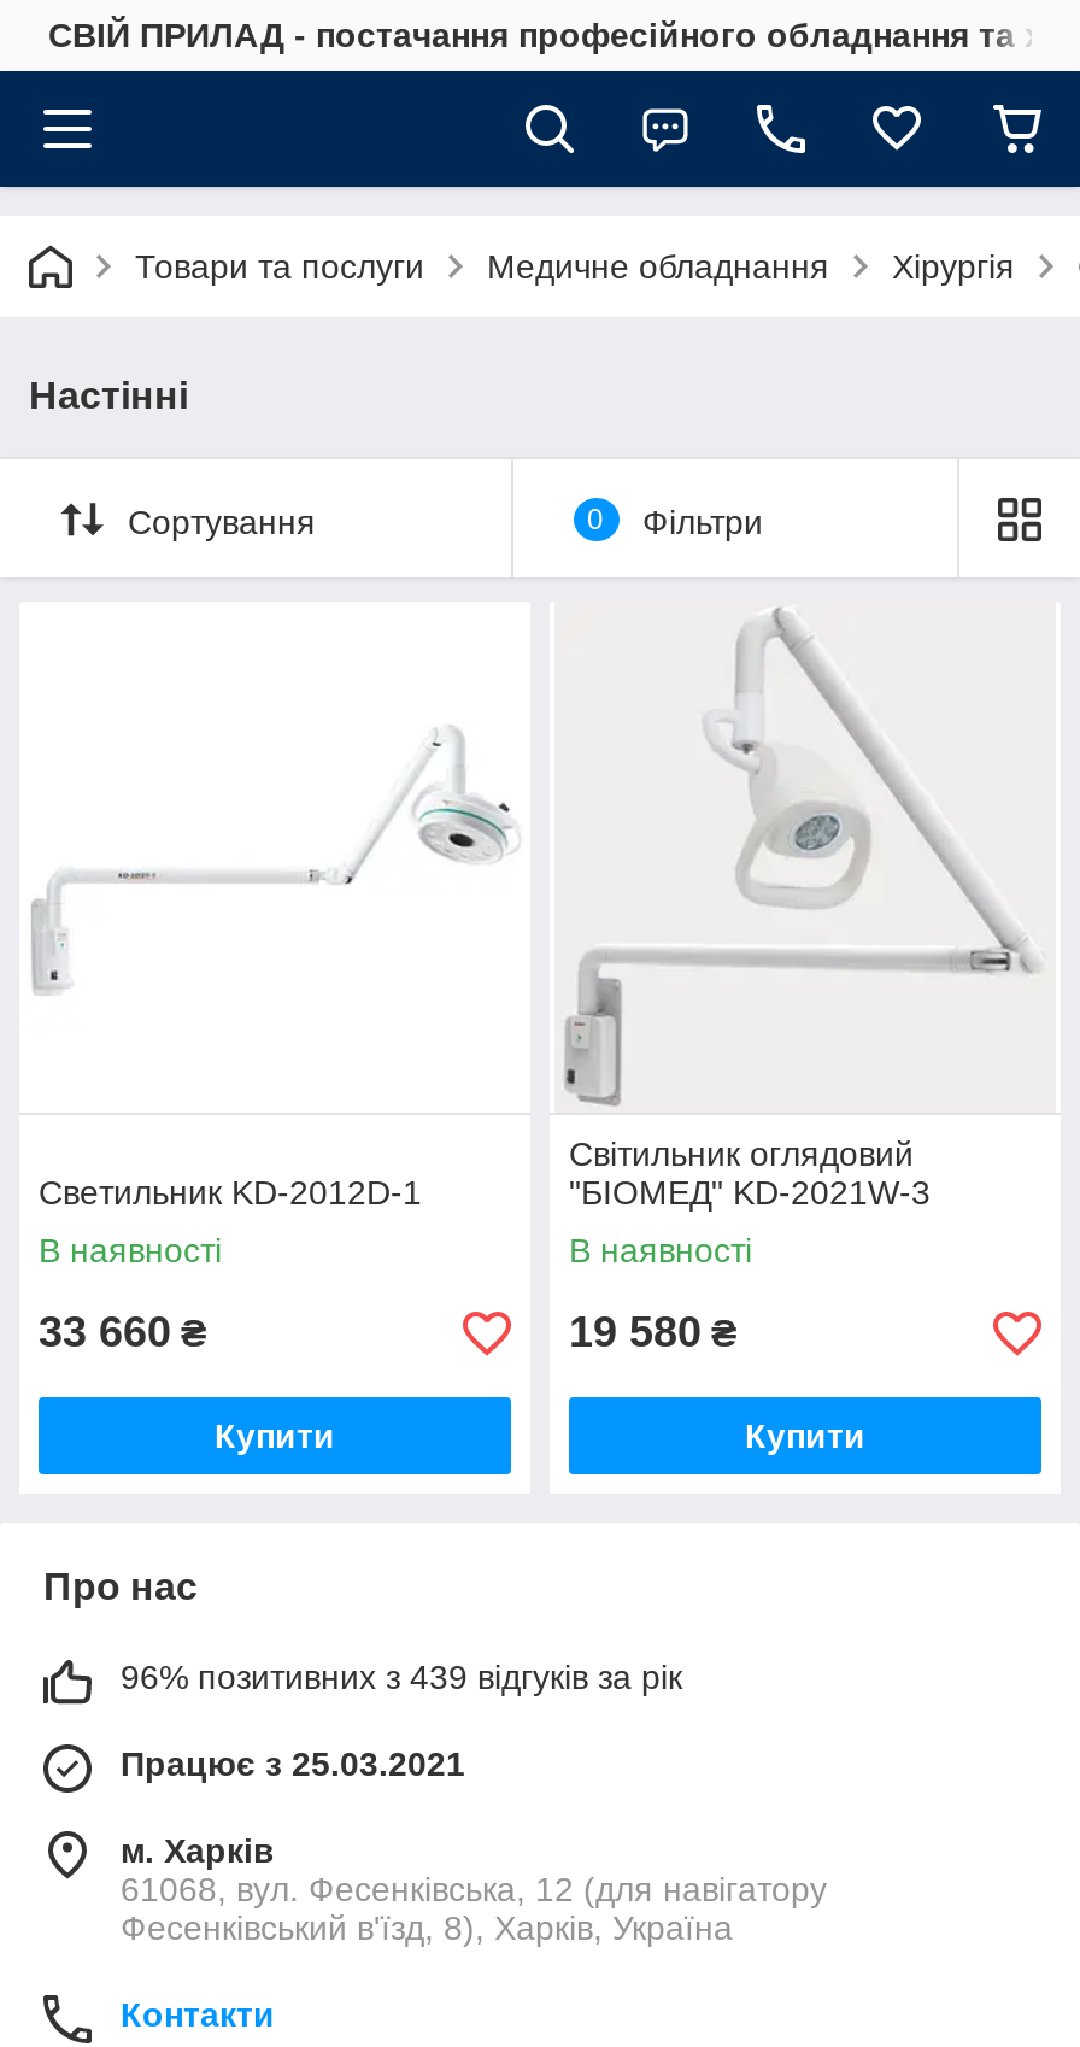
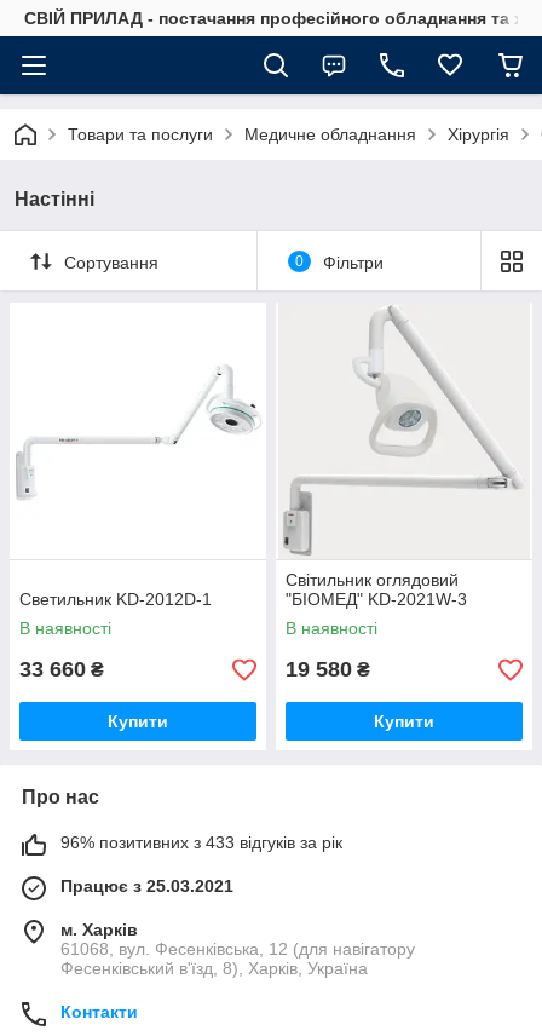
[121,1658,682,1696] 96% позитивних з 439 відгуків за рік -> [60,833,342,852] 96% позитивних з 433 відгуків за рік

